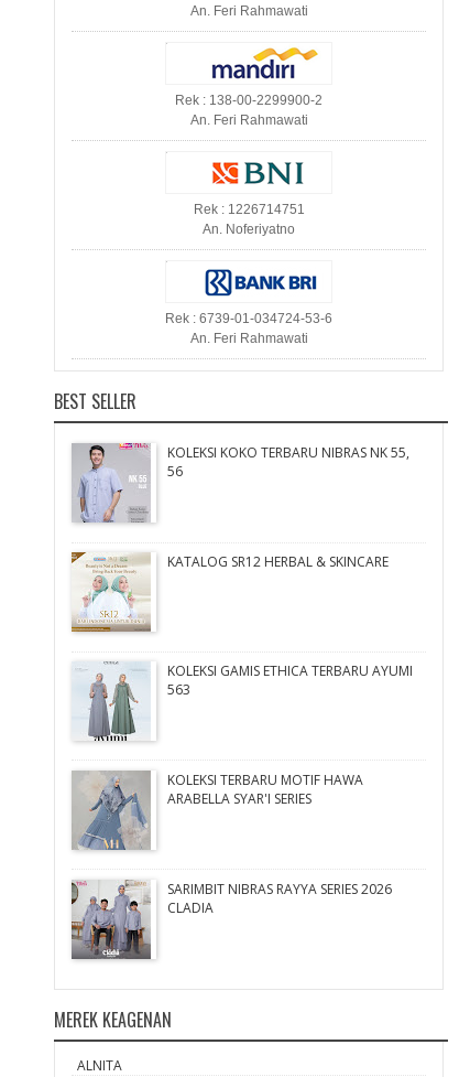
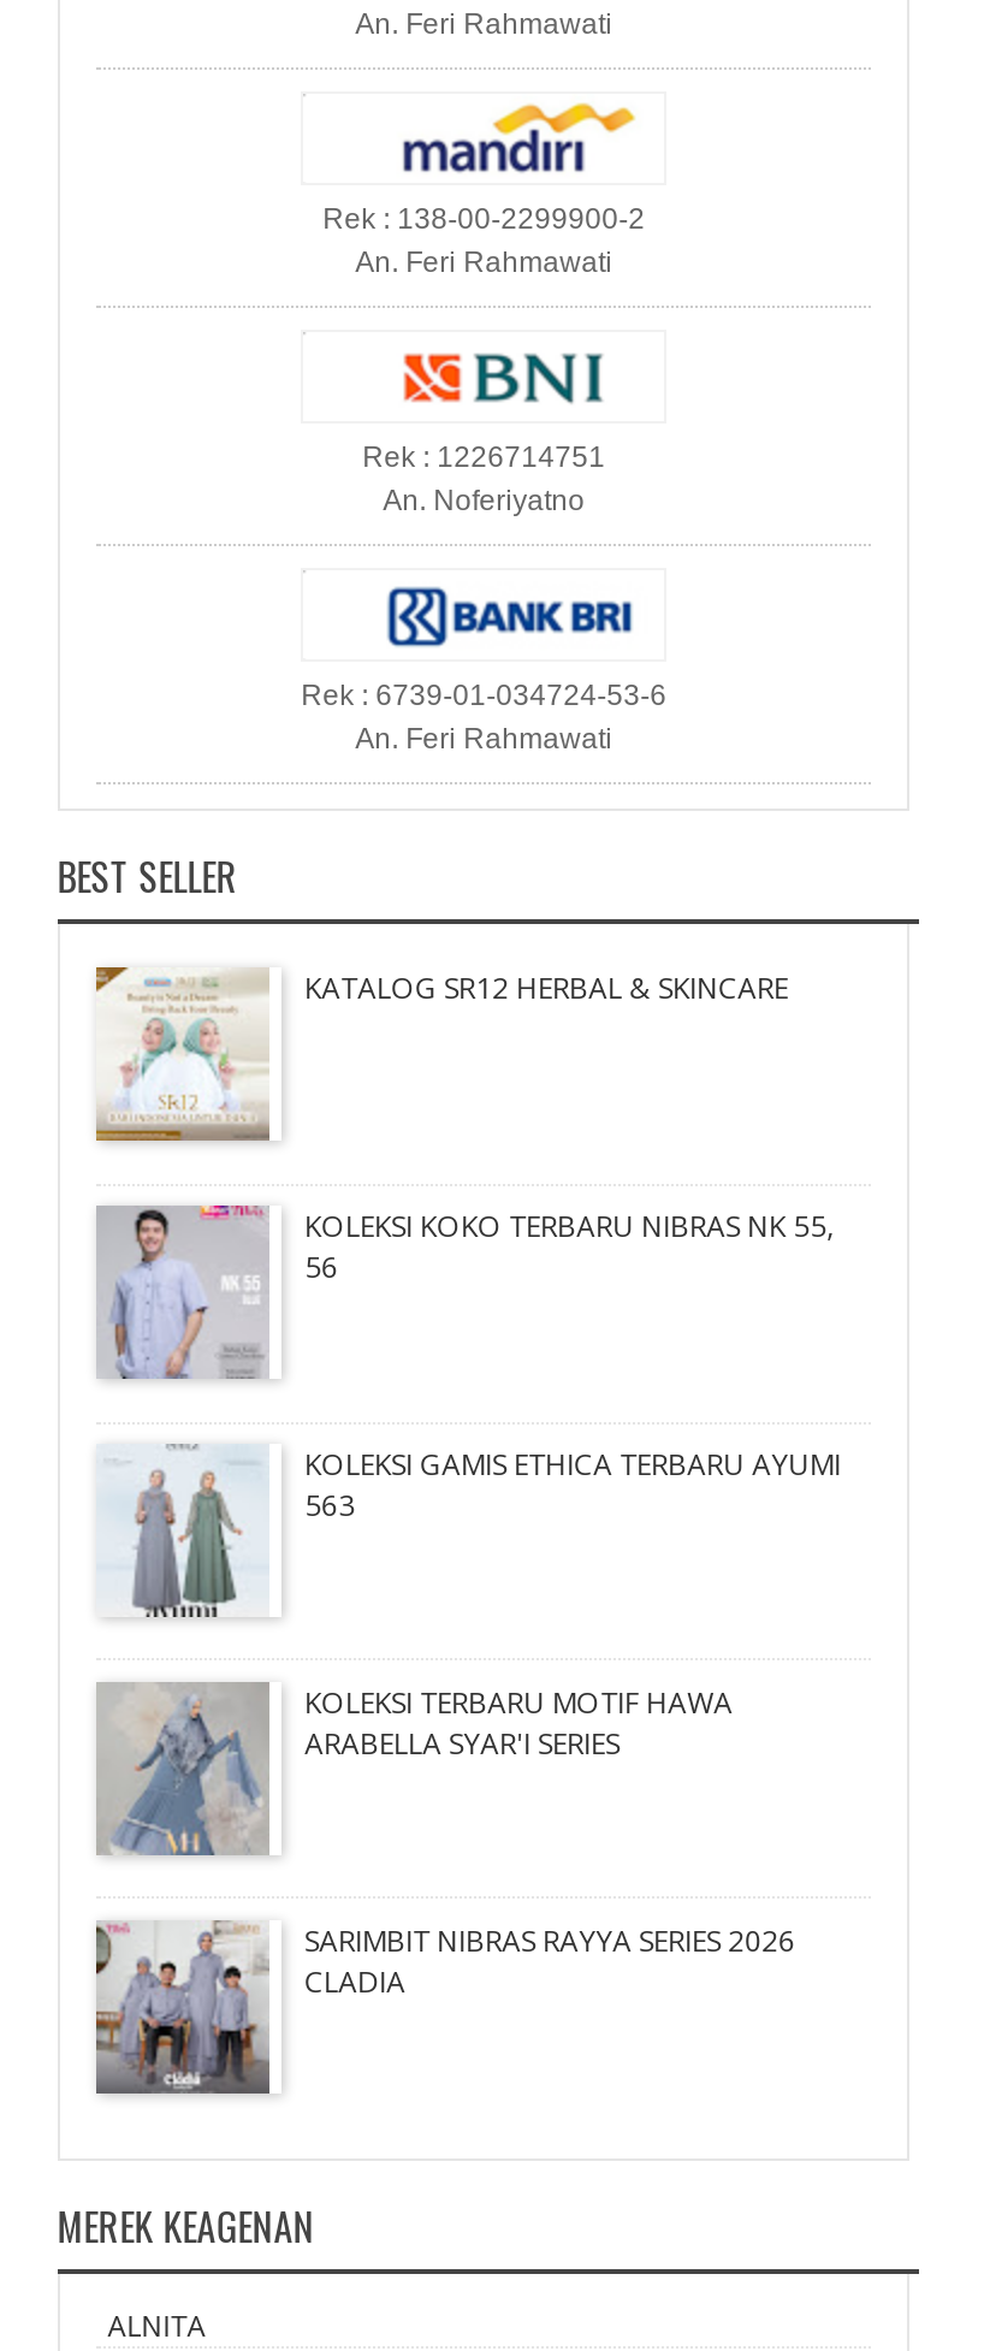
moved [74,444,409,525] -> [101,1206,834,1384]: [image] | KOLEKSI KOKO TERBARU NIBRAS NK 55, | 56
moved [70,551,388,633] -> [94,965,788,1143]: [image] | KATALOG SR12 HERBAL & SKINCARE

